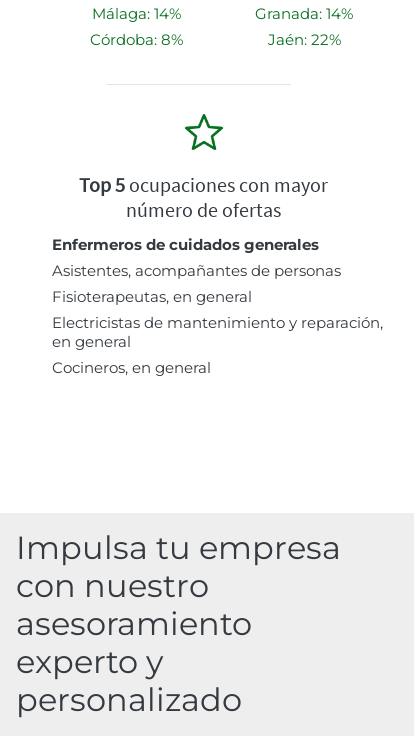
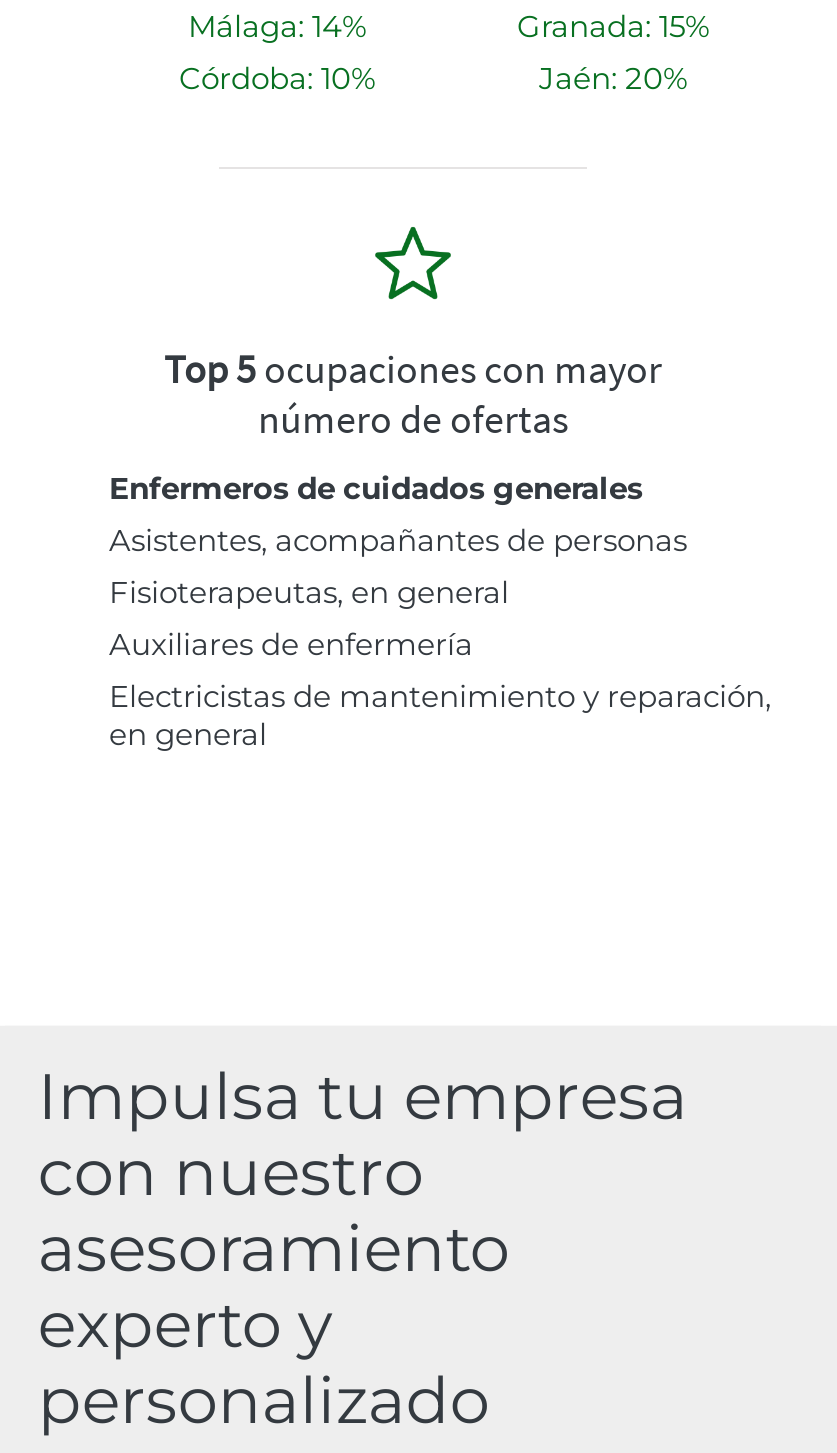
[255,4,353,23] Granada: 14% -> [517,8,709,46] Granada: 15%
[89,30,182,49] Córdoba: 8% -> [179,60,375,98] Córdoba: 10%
[267,30,340,49] Jaén: 22% -> [539,60,687,98] Jaén: 20%
none -> [109,626,473,664] Auxiliares de enfermería
moved [52,313,383,351] -> [109,678,771,754]: Electricistas de mantenimiento y reparación, | en general
[52,358,211,377] Cocineros, en general -> none

